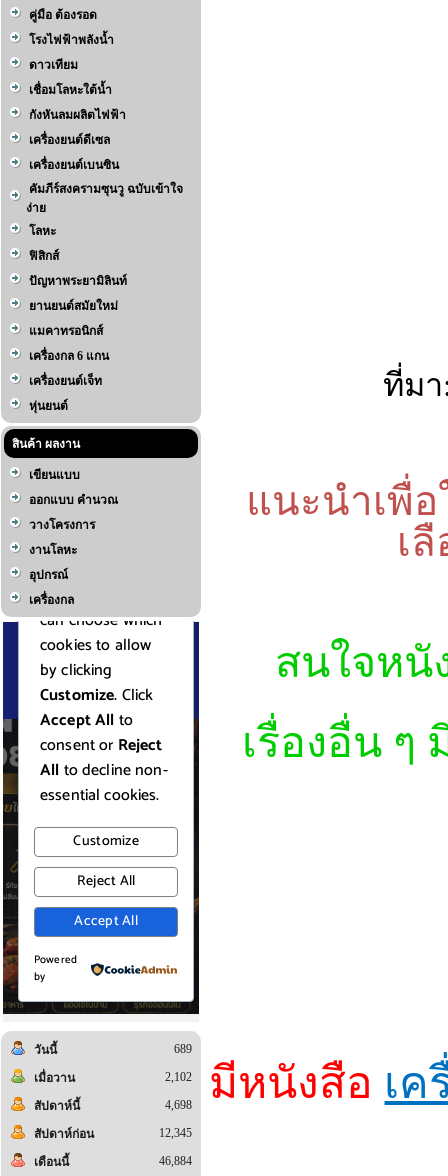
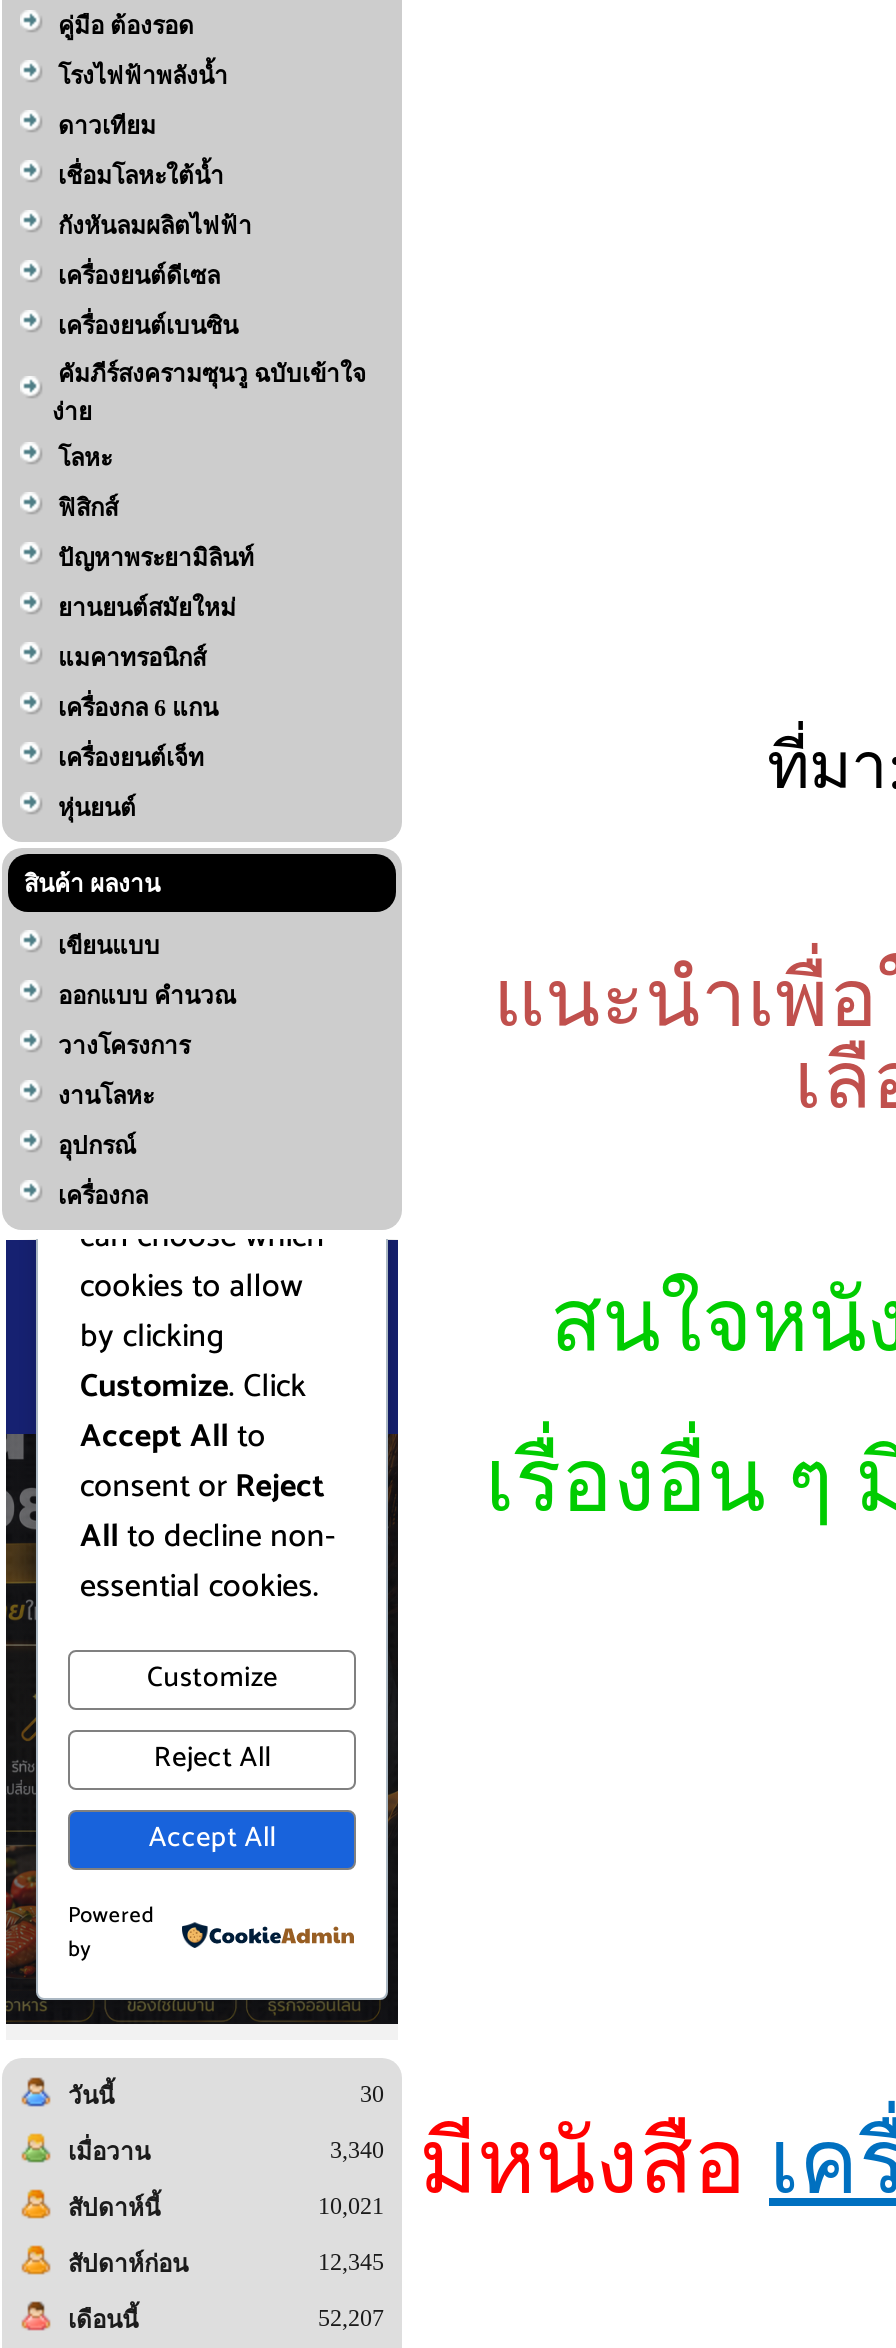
[174,1042,192,1056] 689 -> [360,2080,384,2108] 30
[165,1070,192,1084] 2,102 -> [330,2136,384,2164] 3,340
[165,1098,192,1112] 4,698 -> [318,2192,384,2220] 10,021
[159,1154,192,1168] 46,884 -> [318,2304,384,2332] 52,207

